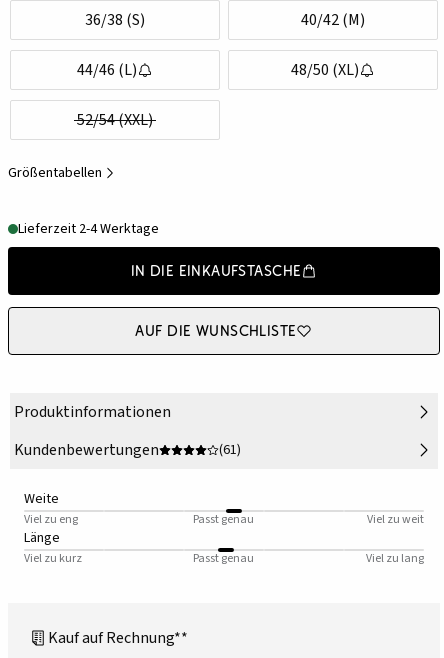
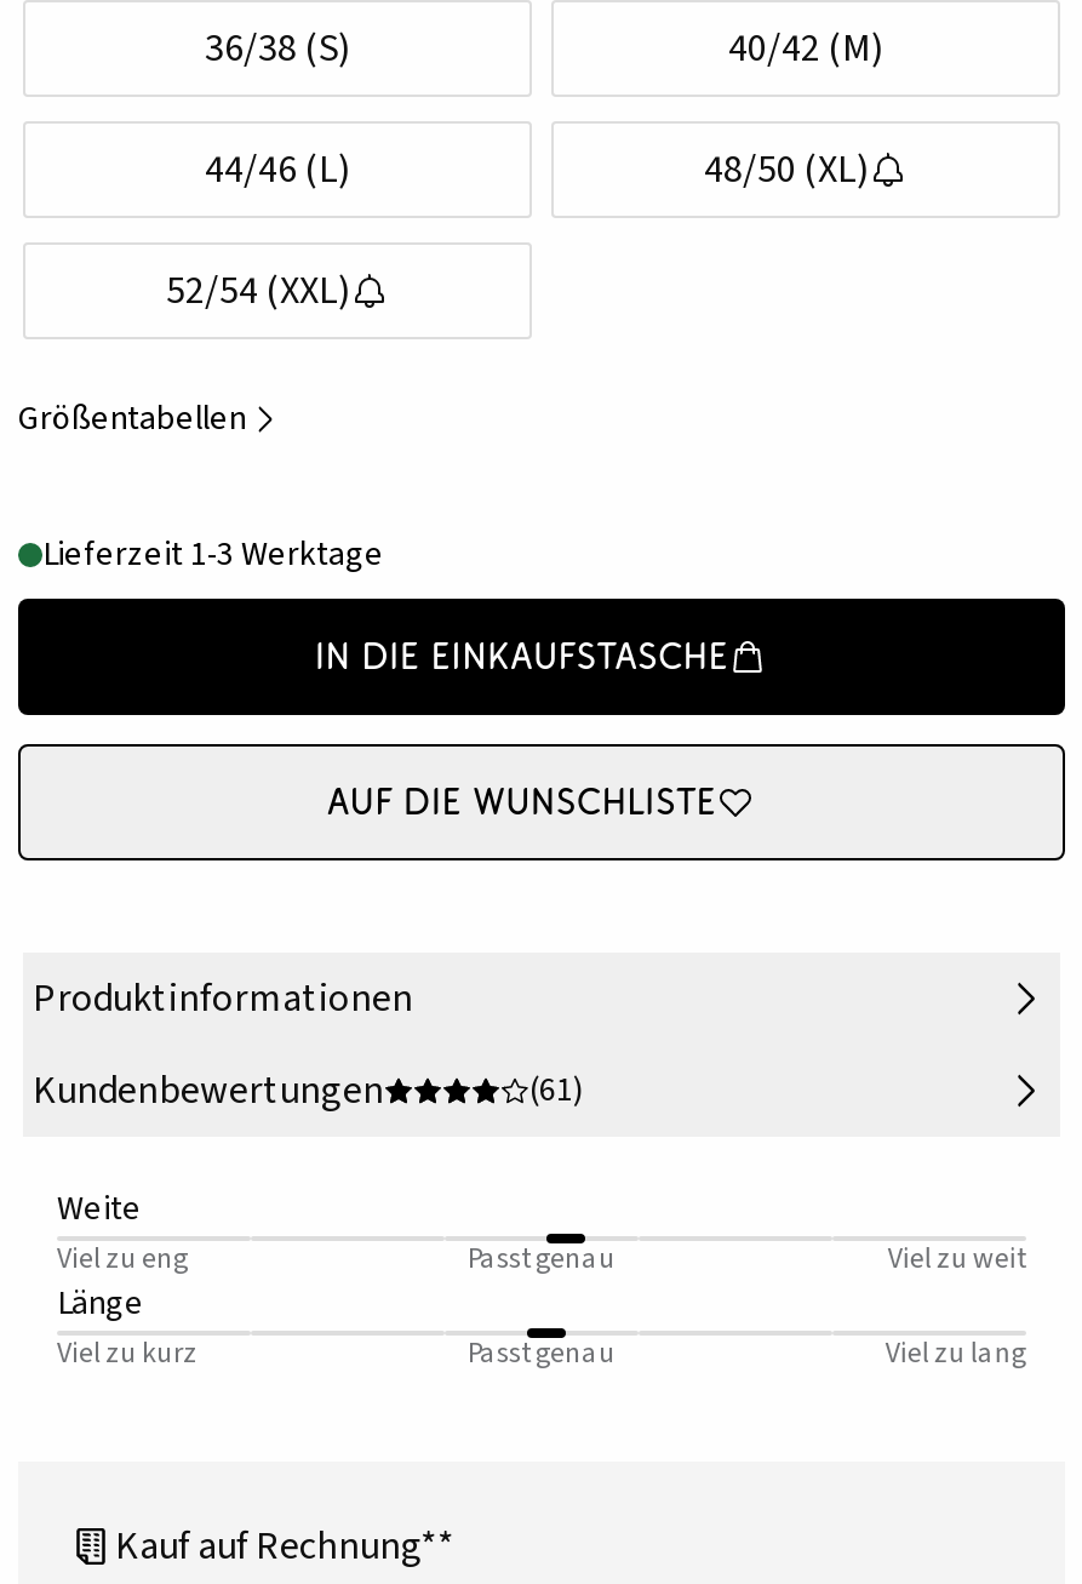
[18,219,159,239] Lieferzeit 2-4 Werktage -> [42,532,384,580] Lieferzeit 1-3 Werktage

